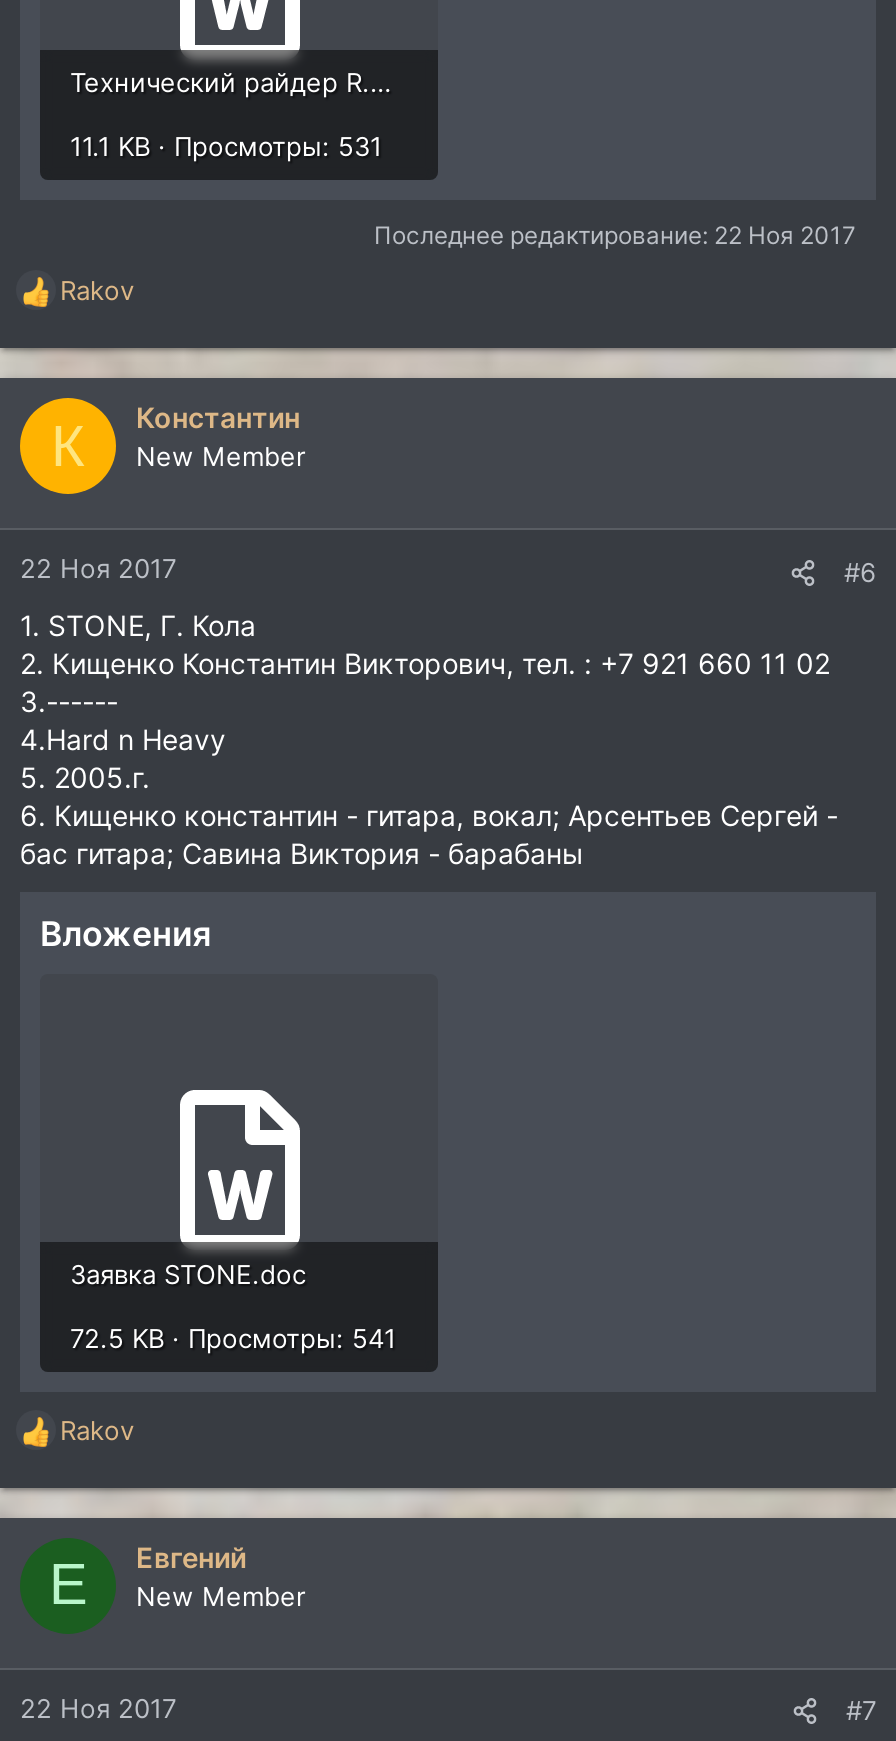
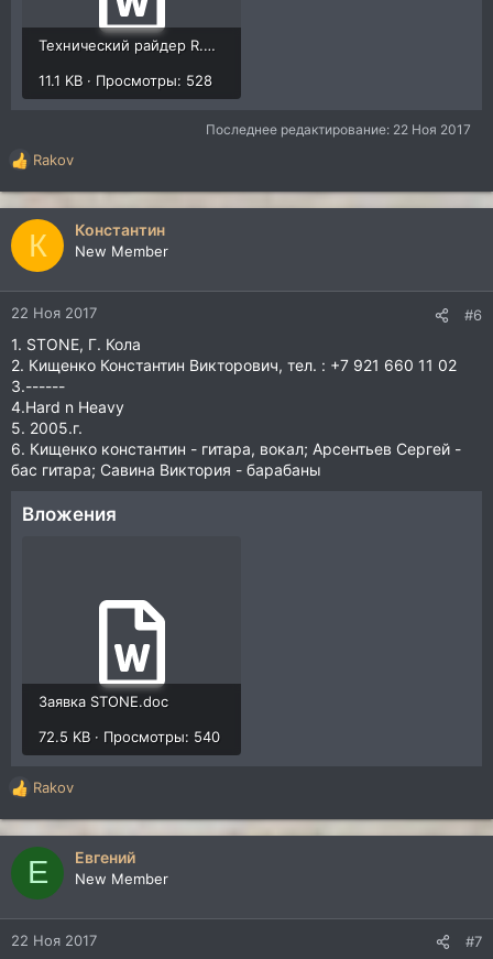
[70,130,382,162] 11.1 KB · Просмотры: 531 -> [39,72,212,89] 11.1 KB · Просмотры: 528
[70,1321,396,1353] 72.5 KB · Просмотры: 541 -> [39,727,220,745] 72.5 KB · Просмотры: 540

